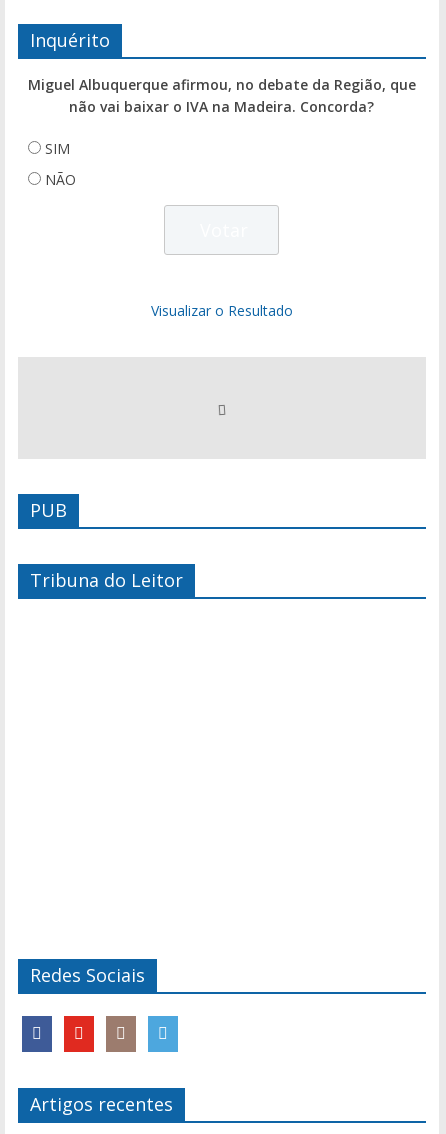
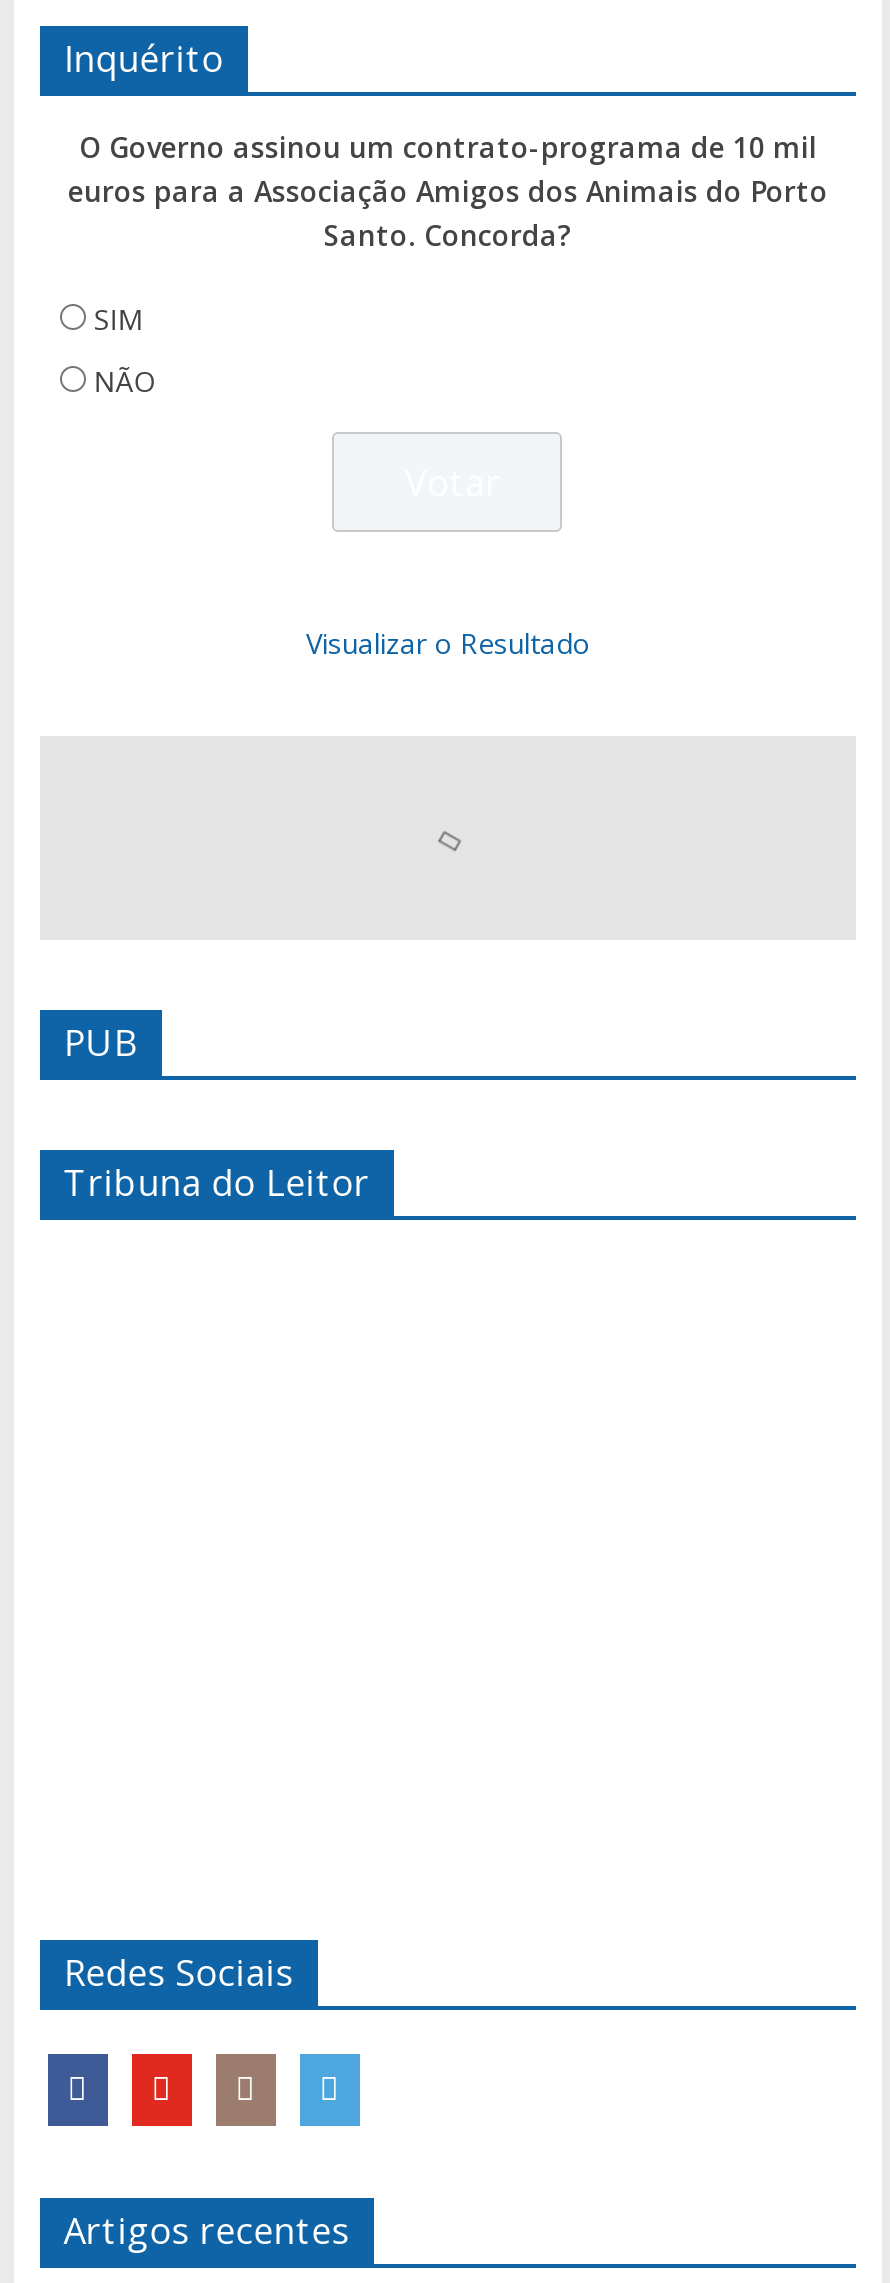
[28,75,416,116] Miguel Albuquerque afirmou, no debate da Região, que | não vai baixar o IVA na Madeira. Concorda? -> [68,128,828,254] O Governo assinou um contrato-programa de 10 mil | euros para a Associação Amigos dos Animais do Porto | Santo. Concorda?

